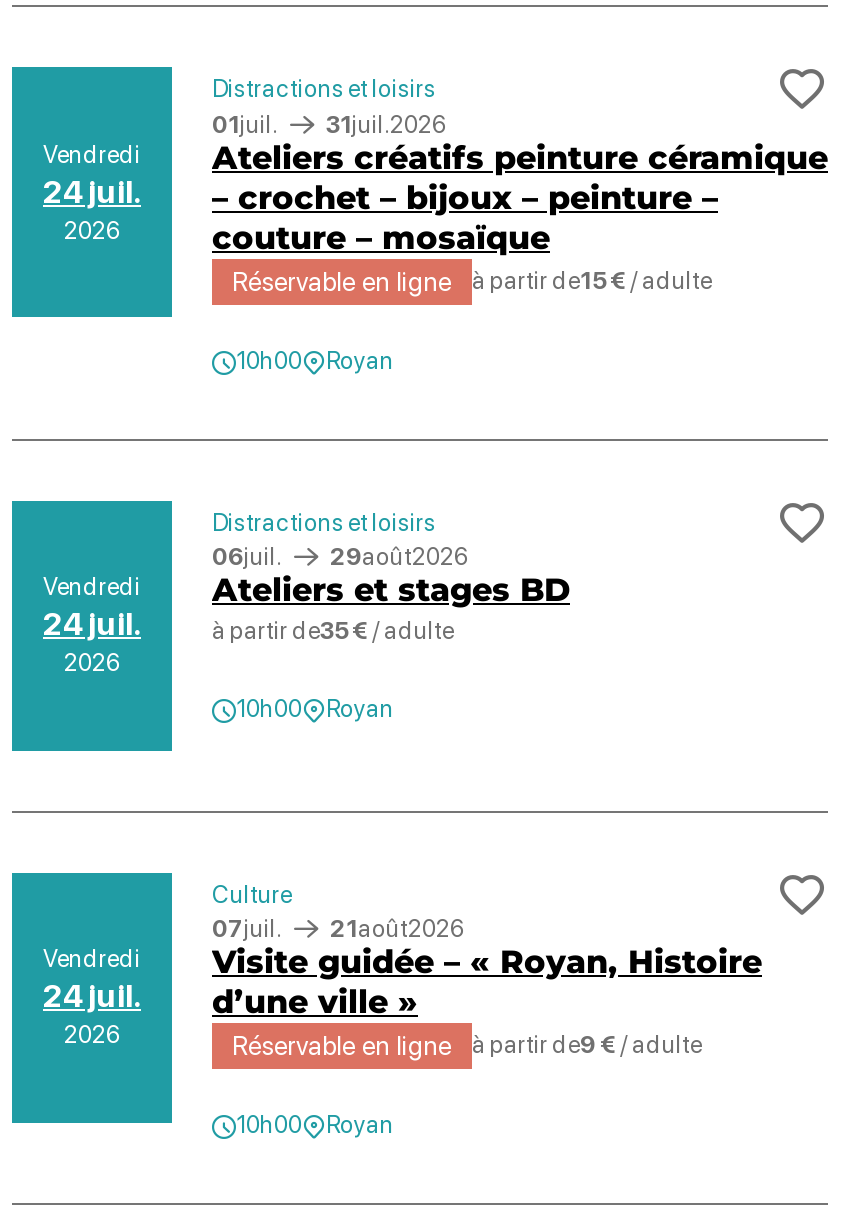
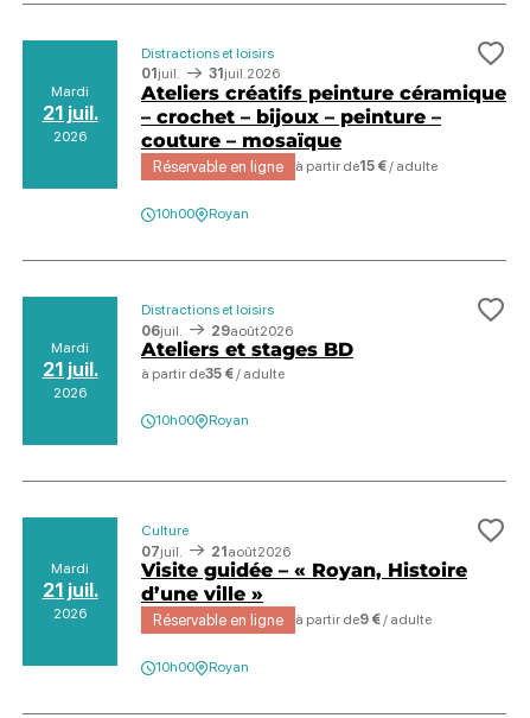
[43,140,141,210] Vendredi | 24 juil. -> [42,83,98,125] Mardi | 21 juil.
[43,573,141,643] Vendredi | 24 juil. -> [42,340,98,381] Mardi | 21 juil.
[43,945,141,1015] Vendredi | 24 juil. -> [42,561,98,602] Mardi | 21 juil.

